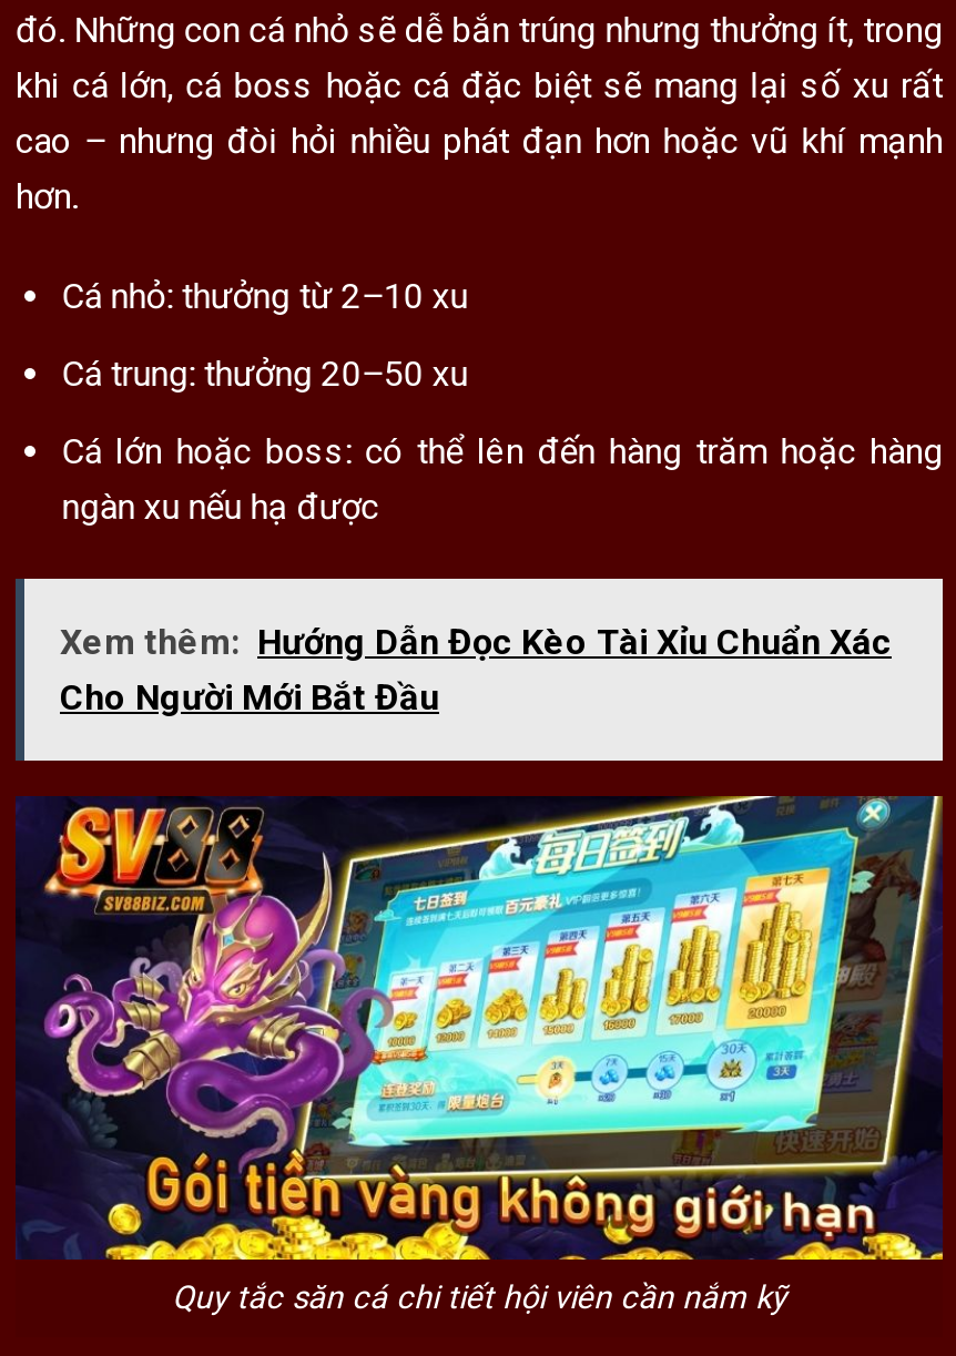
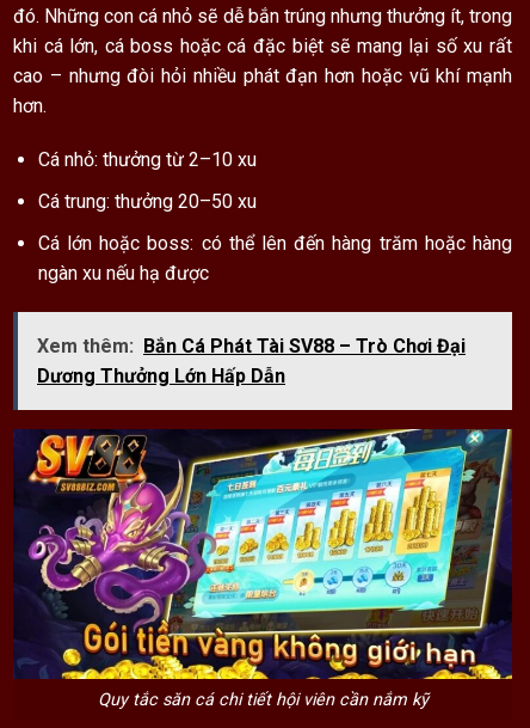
[60,622,892,720] Xem thêm: Hướng Dẫn Đọc Kèo Tài Xỉu Chuẩn Xác | Cho Người Mới Bắt Đầu -> [37,335,466,388] Xem thêm: Bắn Cá Phát Tài SV88 – Trò Chơi Đại | Dương Thưởng Lớn Hấp Dẫn

